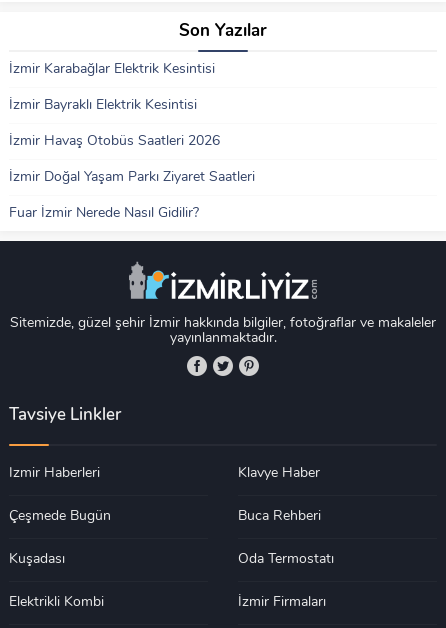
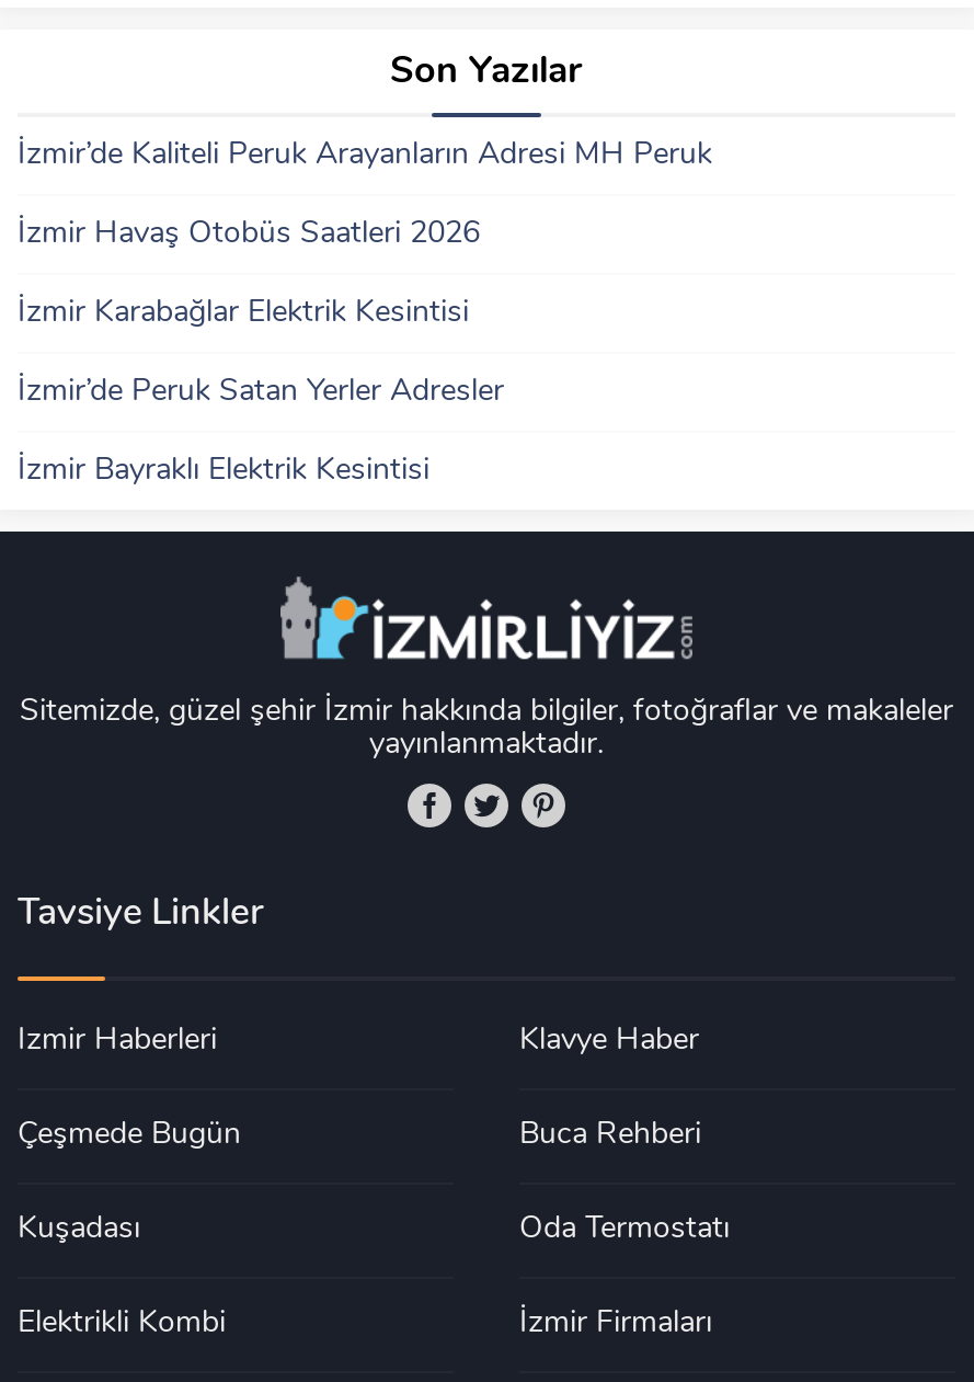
none -> [18,140,712,173] İzmir’de Kaliteli Peruk Arayanların Adresi MH Peruk
moved [9,62,215,77] -> [18,298,469,331]: İzmir Karabağlar Elektrik Kesintisi
none -> [18,377,504,409] İzmir’de Peruk Satan Yerler Adresler
moved [9,98,197,113] -> [18,455,429,488]: İzmir Bayraklı Elektrik Kesintisi
moved [9,134,220,149] -> [18,219,480,252]: İzmir Havaş Otobüs Saatleri 2026
[9,170,255,221] İzmir Doğal Yaşam Parkı Ziyaret Saatleri | Fuar İzmir Nerede Nasıl Gidilir? -> none

